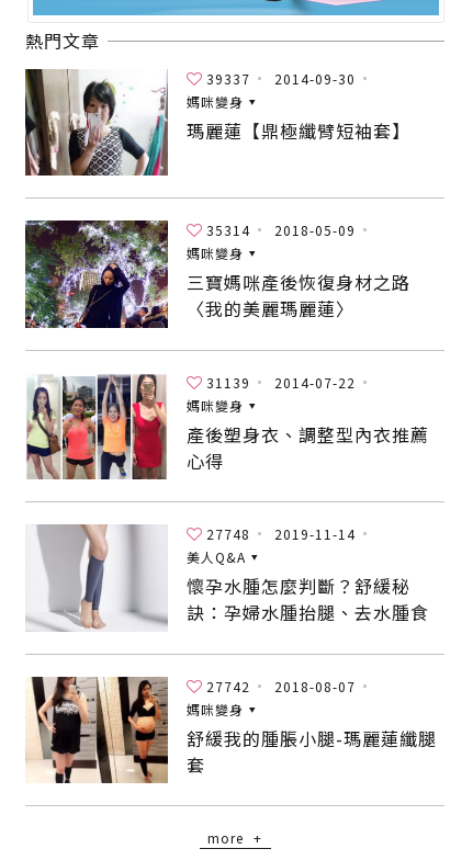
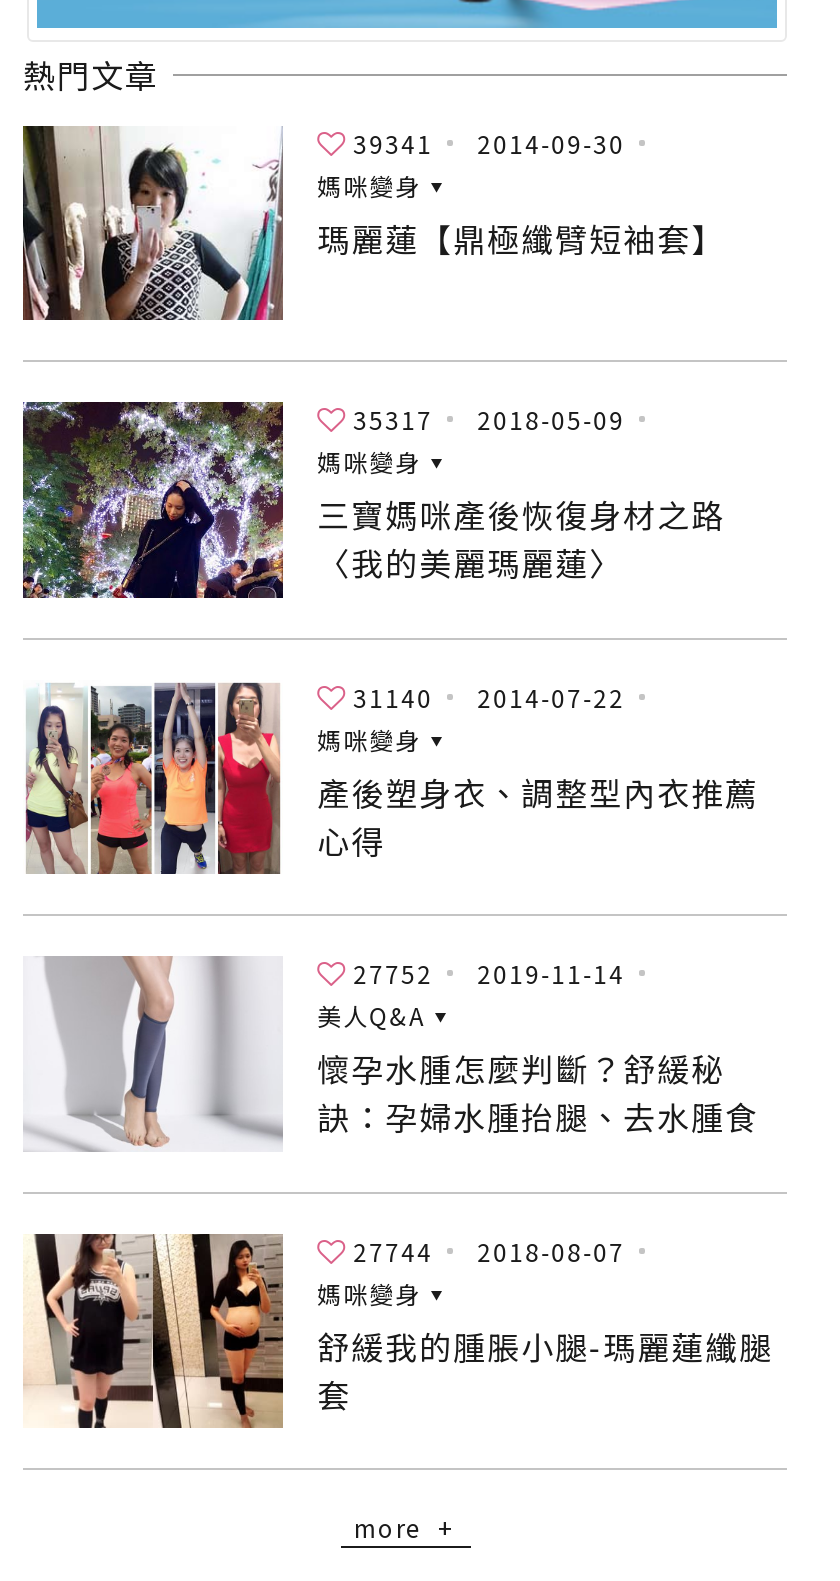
[206,69,356,88] 39337 2014-09-30 -> [353,126,625,160] 39341 2014-09-30
[206,221,356,240] 35314 2018-05-09 -> [353,403,625,437] 35317 2018-05-09
[206,373,356,391] 31139 2014-07-22 -> [353,680,625,714] 31140 2014-07-22
[206,525,356,543] 27748 2019-11-14 -> [353,956,625,990] 27752 2019-11-14
[206,676,356,695] 27742 2018-08-07 -> [353,1233,625,1267] 27744 2018-08-07

